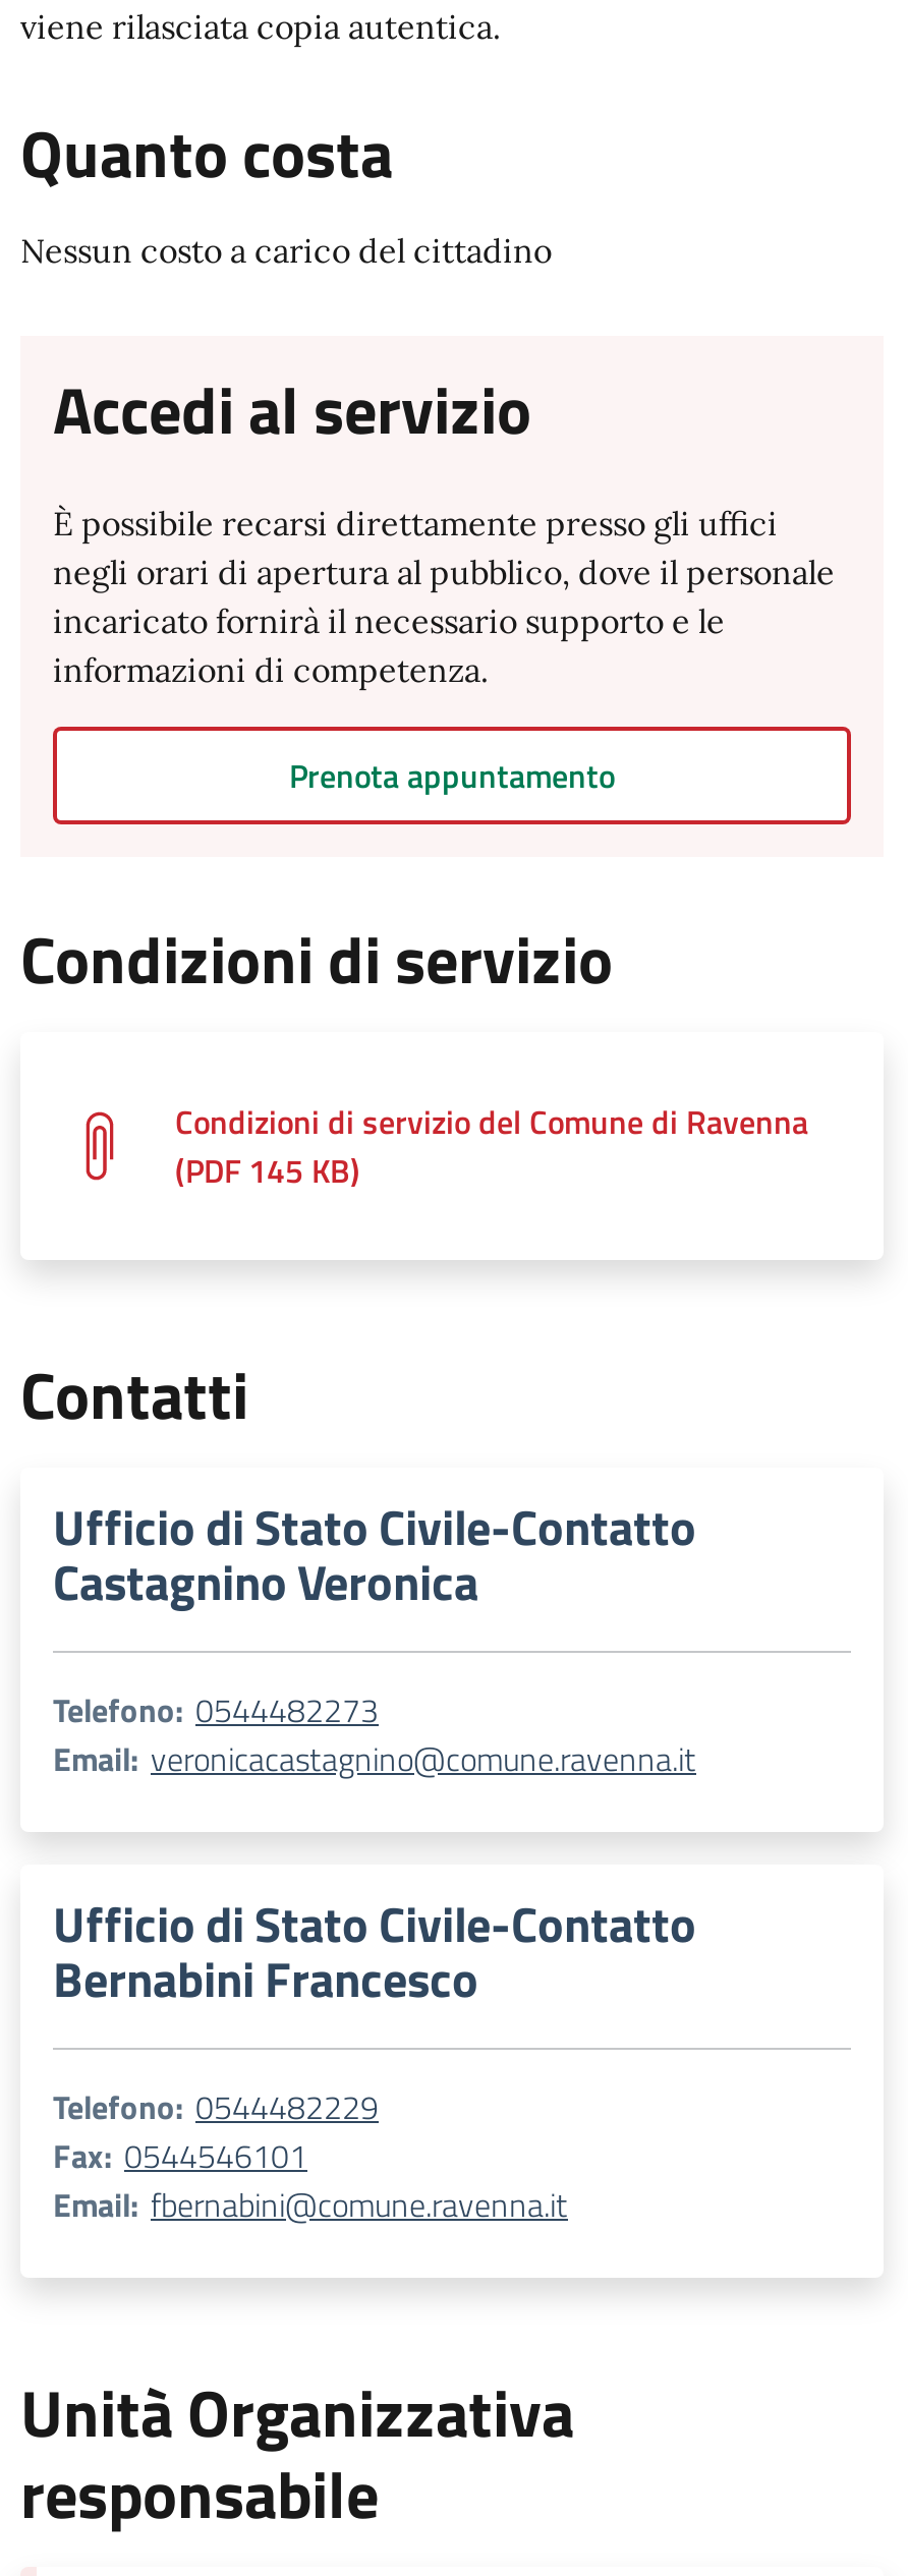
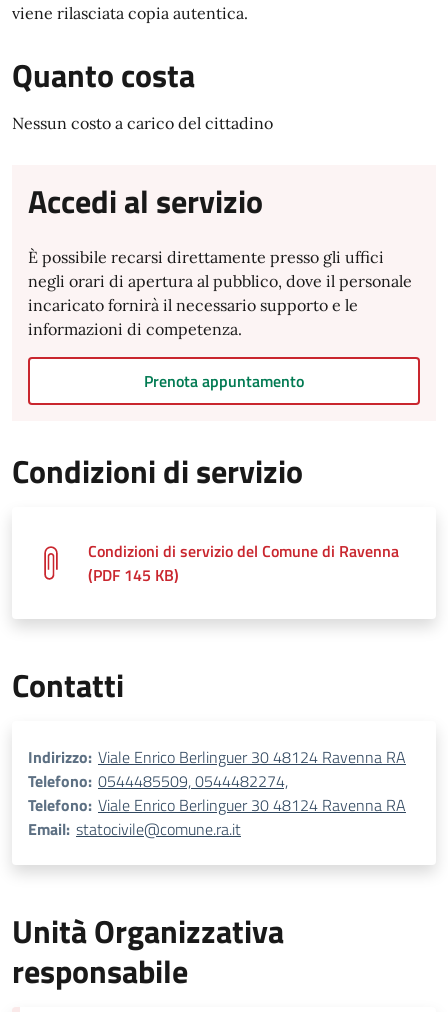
[53,1490,696,2229] Ufficio di Stato Civile-Contatto | Castagnino Veronica | Telefono: 0544482273 | Email: veronicacastagnino@comune.ravenna.it | Ufficio di Stato Civile-Contatto | Bernabini Francesco | Telefono: 0544482229 | Fax: 0544546101 | Email: fbernabini@comune.ravenna.it -> [28,745,406,841] Indirizzo: Viale Enrico Berlinguer 30 48124 Ravenna RA | Telefono: 0544485509, 0544482274, | Telefono: Viale Enrico Berlinguer 30 48124 Ravenna RA | Email: statocivile@comune.ra.it

